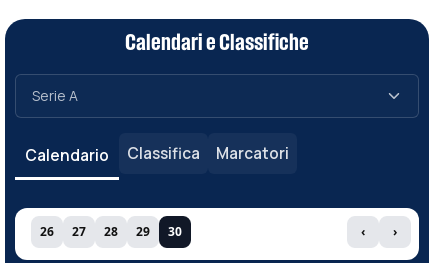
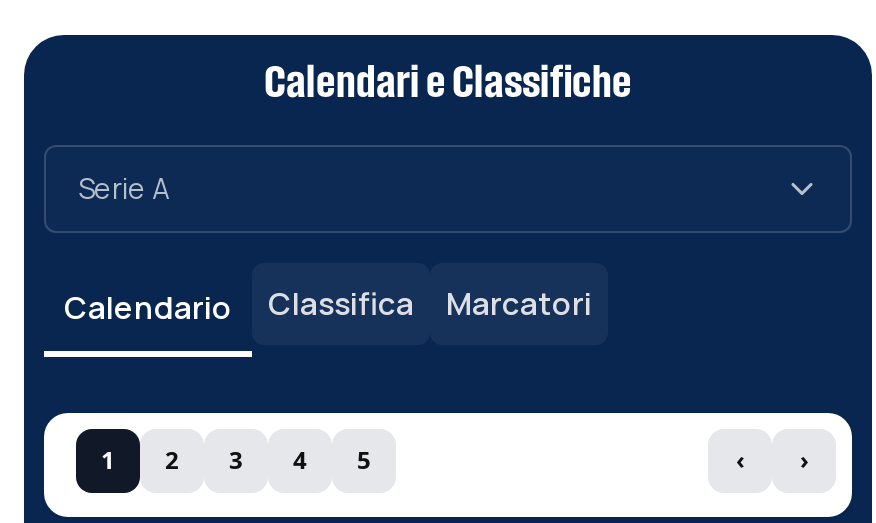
[40,223,54,240] 26 -> [101,443,115,477] 1
[72,223,86,240] 27 -> [165,443,179,477] 2
[104,223,118,240] 28 -> [229,443,243,477] 3
[136,223,150,240] 29 -> [293,443,307,477] 4
[168,223,182,240] 30 -> [357,443,371,477] 5

